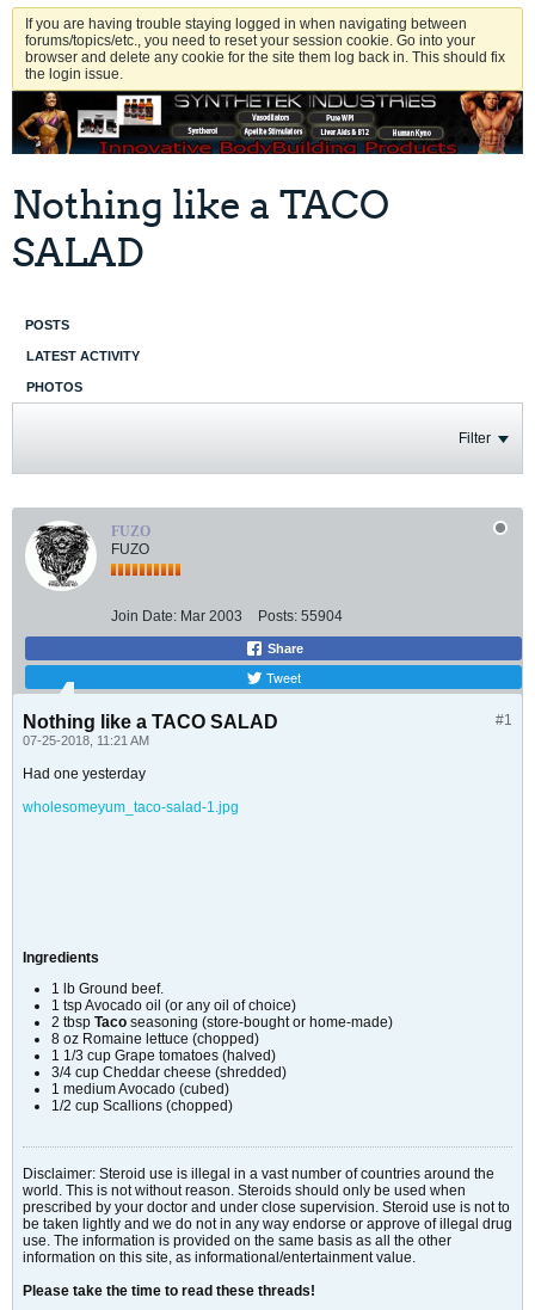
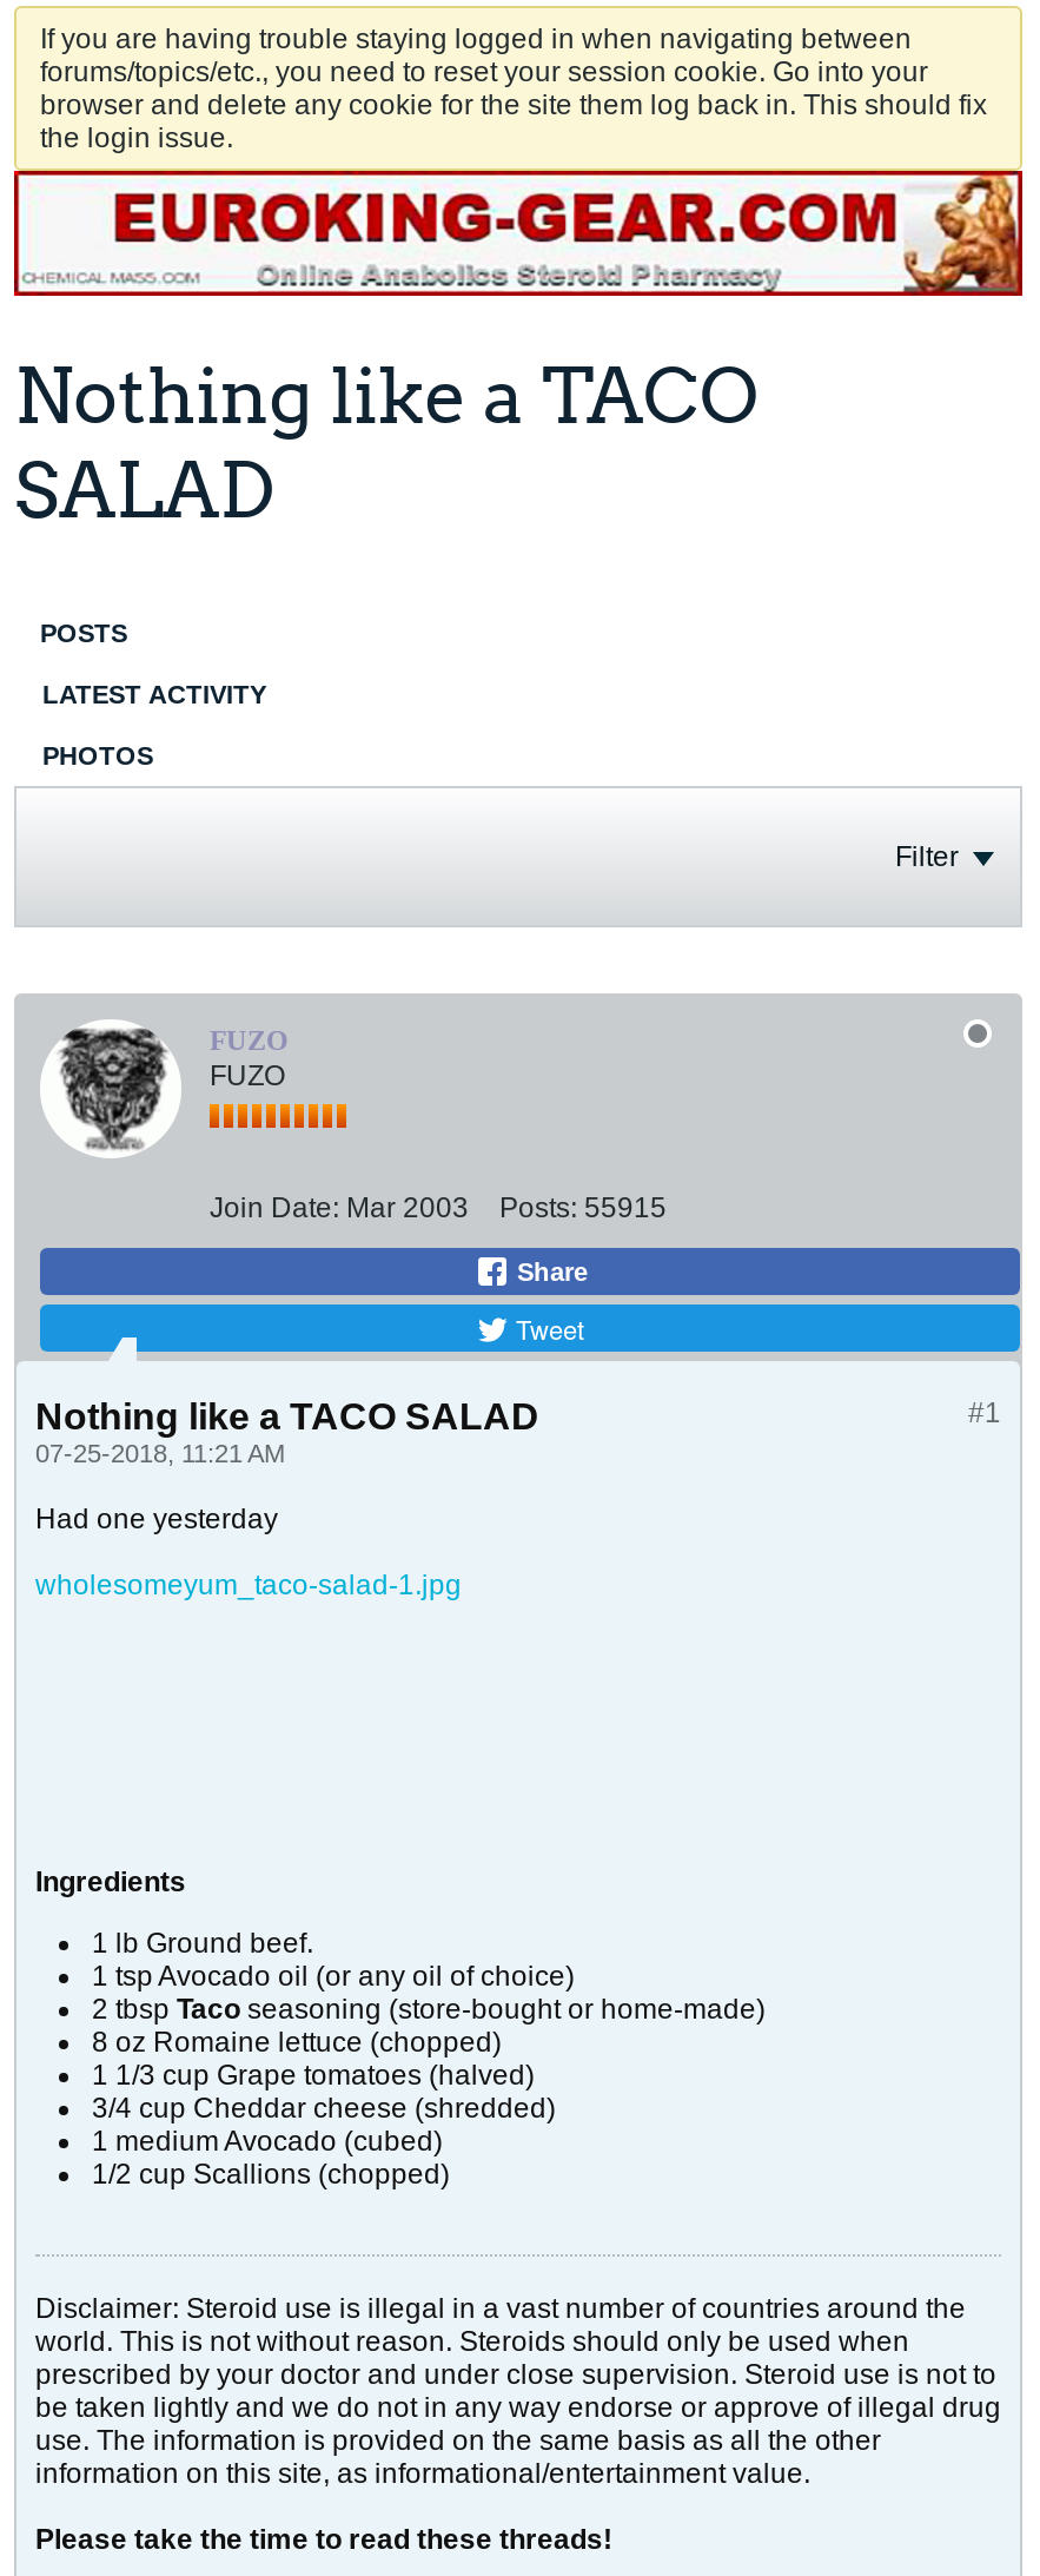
[11,90,524,155] [image] -> [12,169,1025,298] [image]
[111,608,343,625] Join Date: Mar 2003 Posts: 55904 -> [210,1192,667,1225] Join Date: Mar 2003 Posts: 55915

